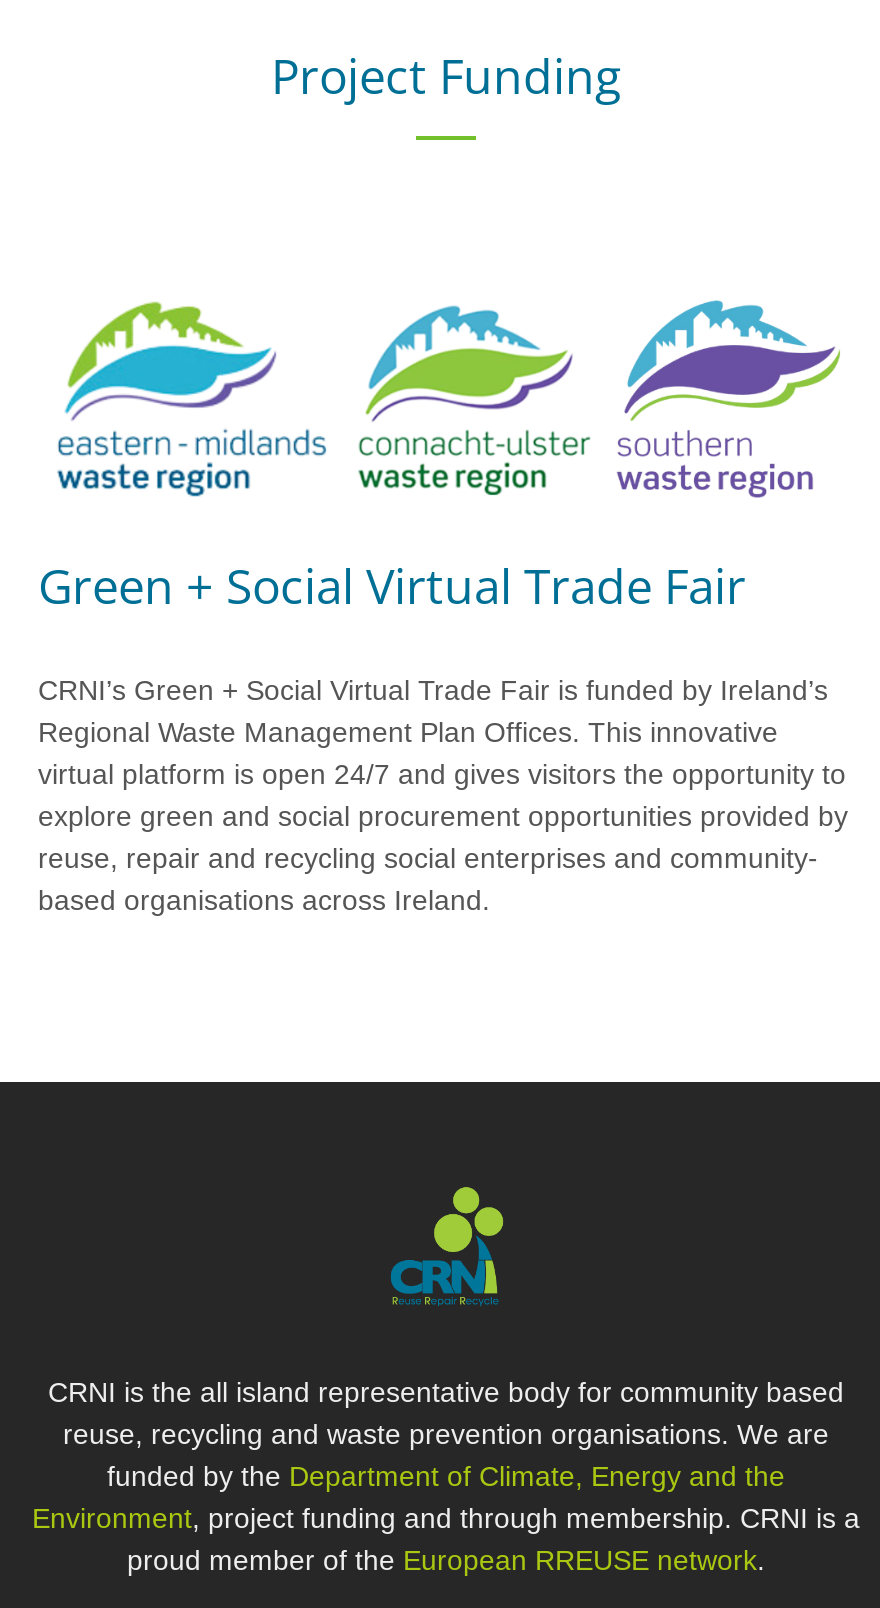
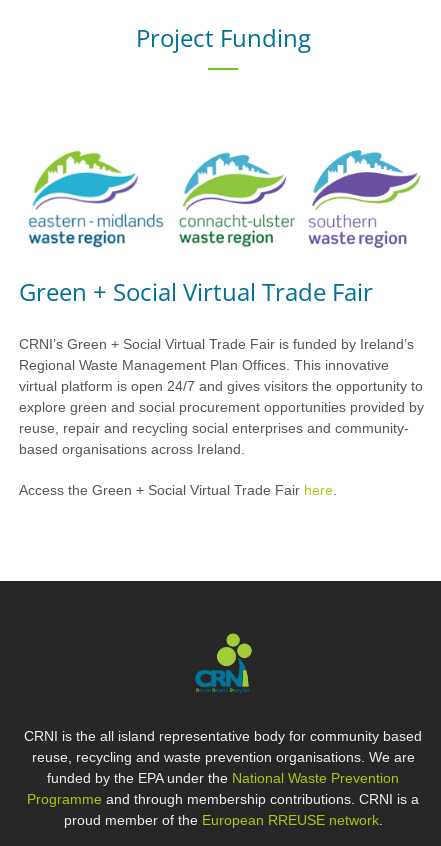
none -> [19,482,337,498] Access the Green + Social Virtual Trade Fair here.
[32,1460,860,1534] funded by the Department of Climate, Energy and the | Environment, project funding and through membership. CRNI is a -> [27,770,419,807] funded by the EPA under the National Waste Prevention | Programme and through membership contributions. CRNI is a

